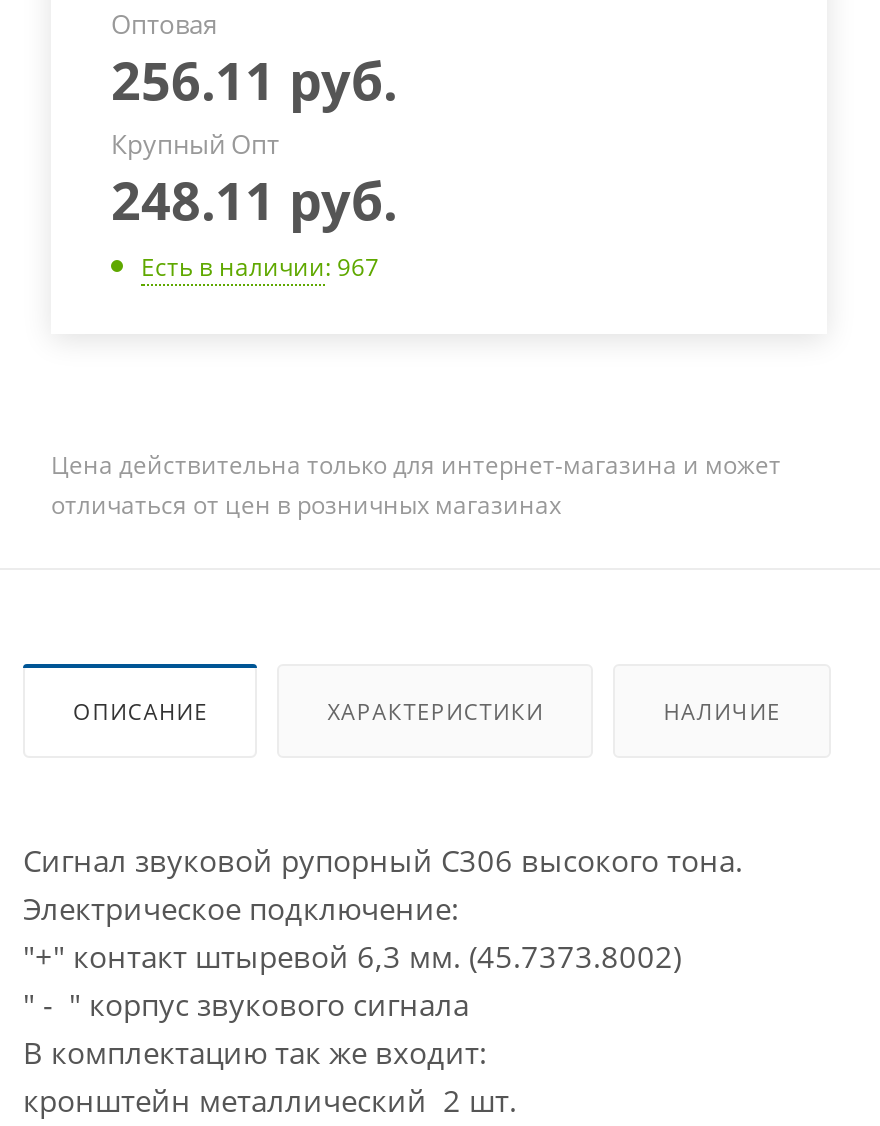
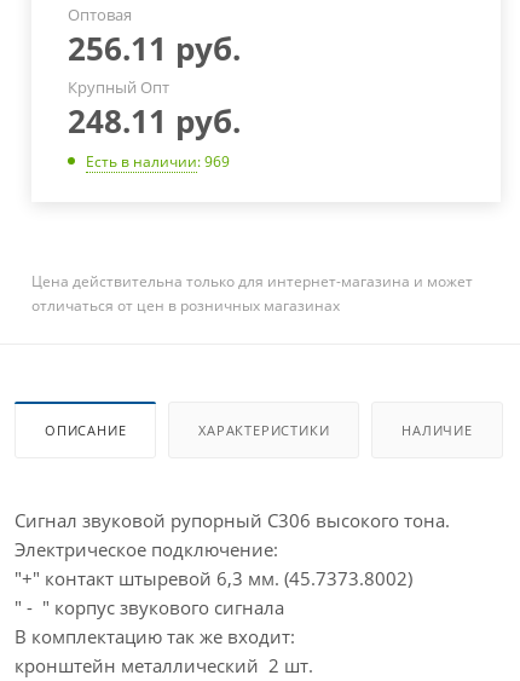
[141,251,379,285] Есть в наличии: 967 -> [86,152,230,172] Есть в наличии: 969

